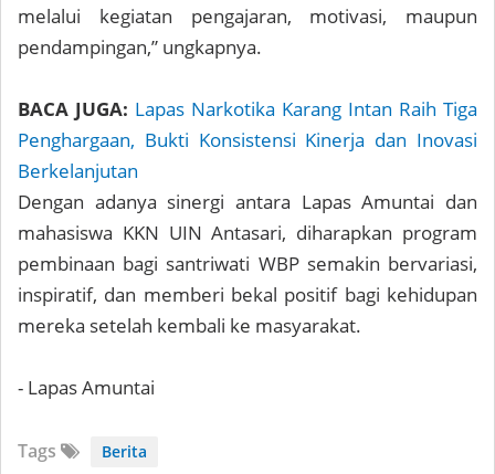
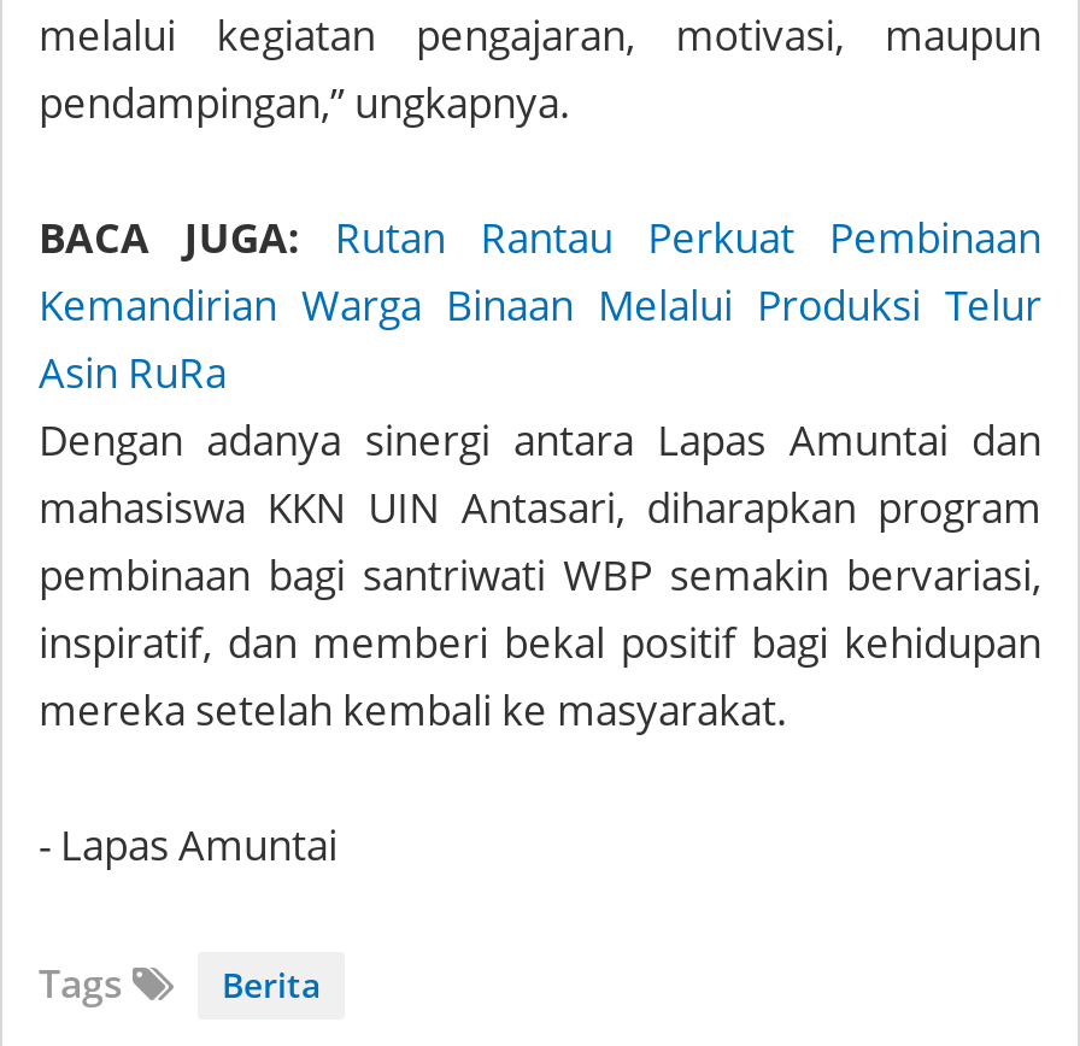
[18,96,477,183] BACA JUGA: Lapas Narkotika Karang Intan Raih Tiga | Penghargaan, Bukti Konsistensi Kinerja dan Inovasi | Berkelanjutan -> [39,210,1041,400] BACA JUGA: | Rutan Rantau Perkuat Pembinaan | Kemandirian Warga Binaan Melalui Produksi Telur | Asin RuRa

